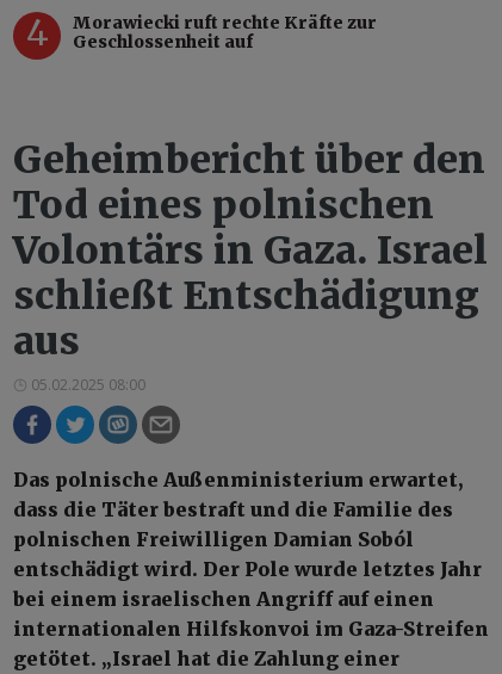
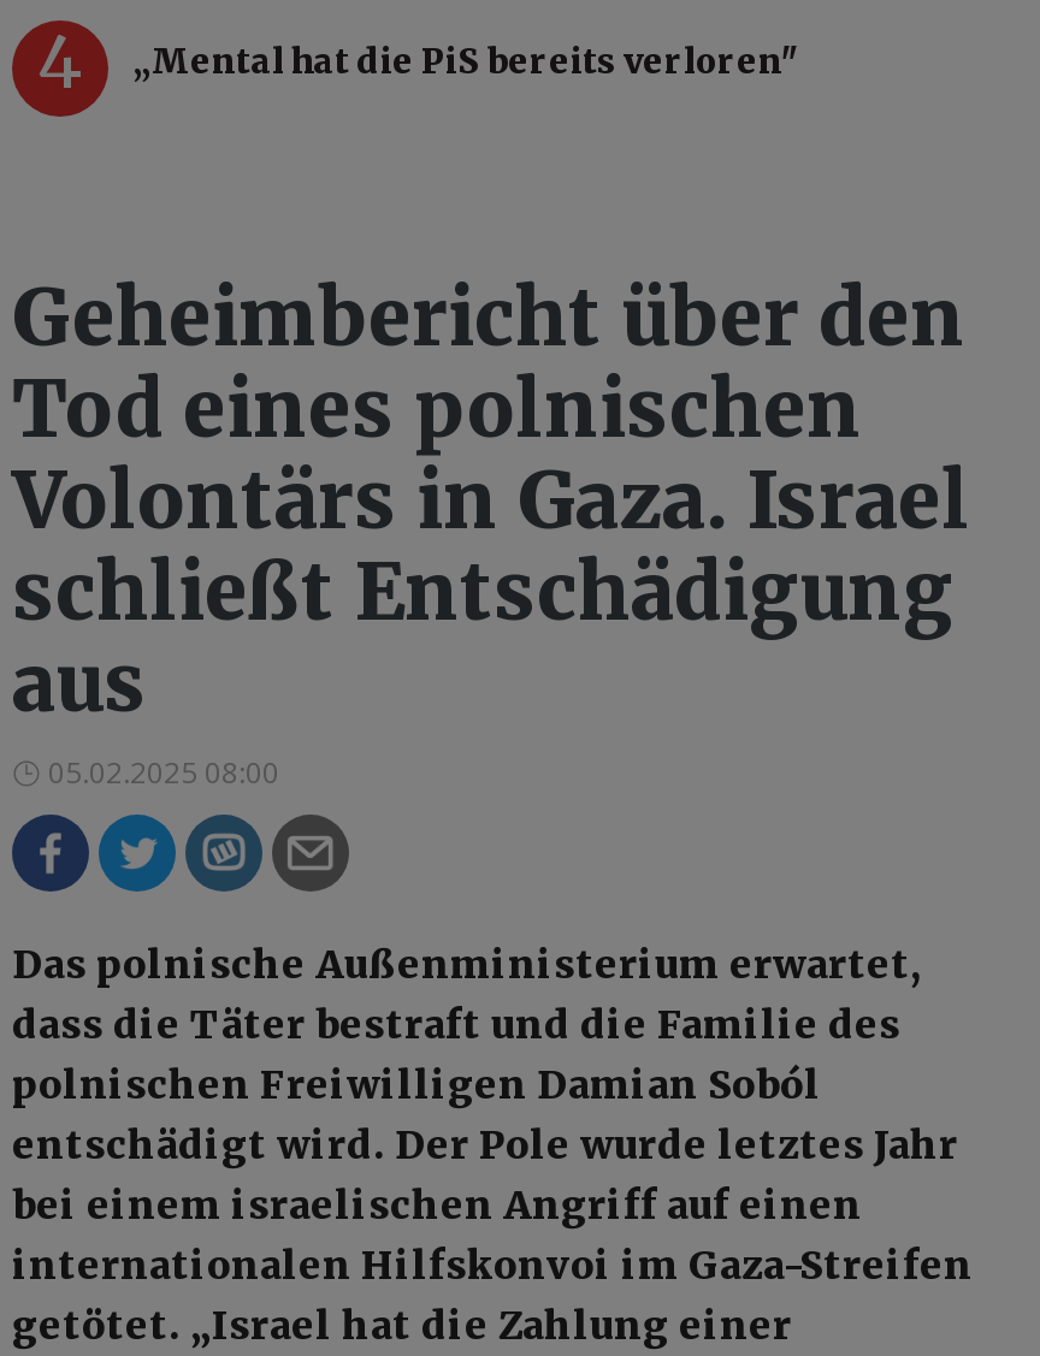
[73,12,377,53] Morawiecki ruft rechte Kräfte zur | Geschlossenheit auf -> [132,41,799,84] „Mental hat die PiS bereits verloren"

